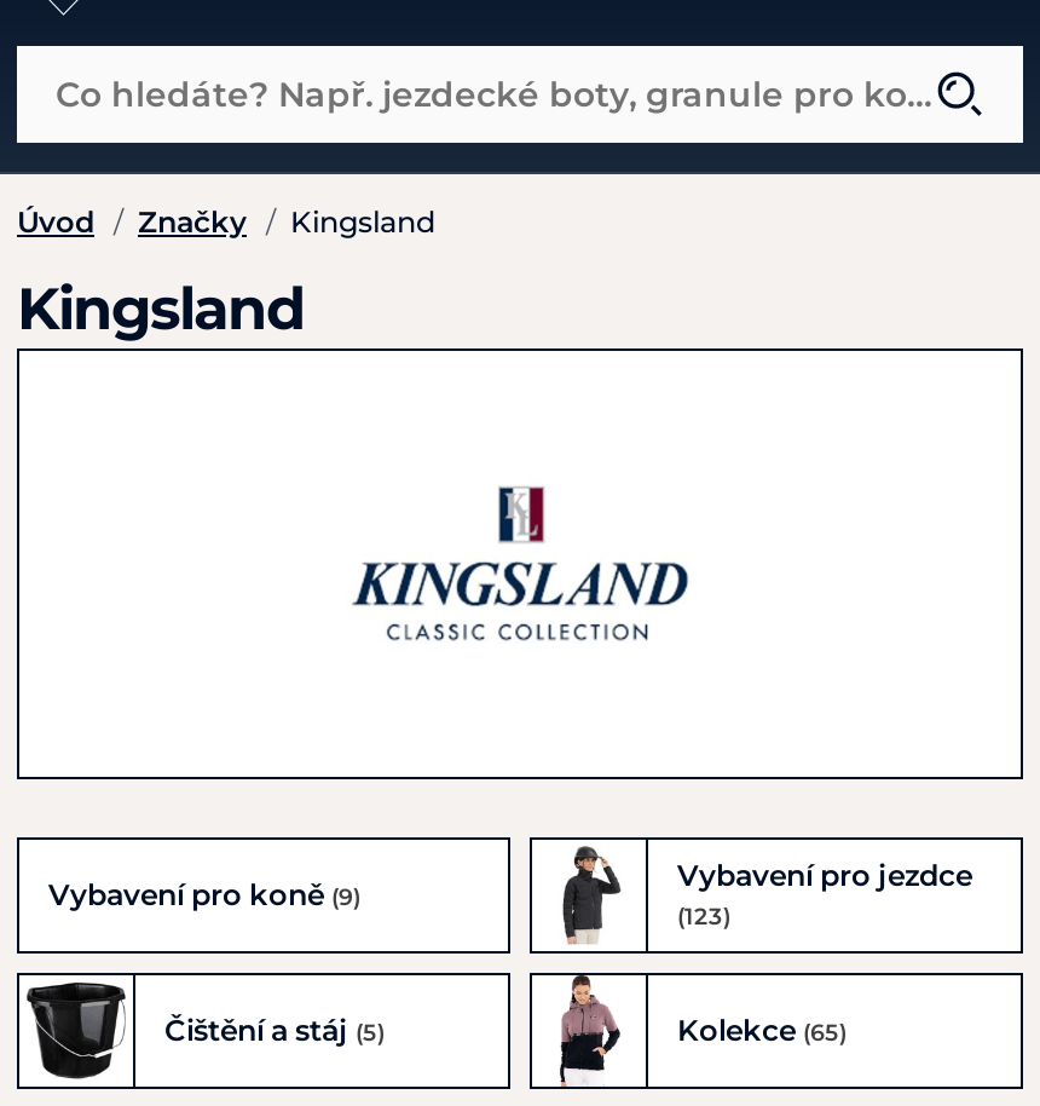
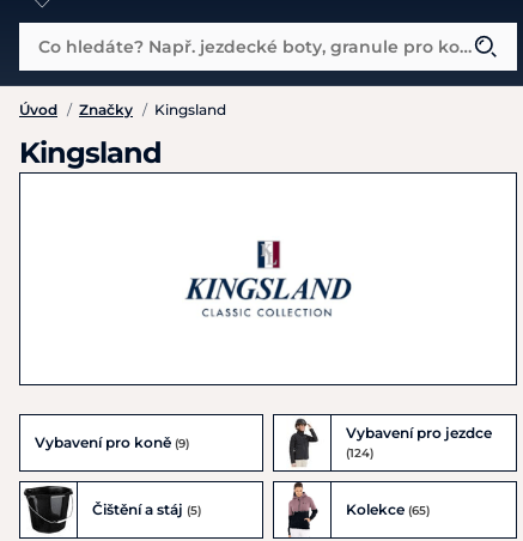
[677,901,730,928] (123) -> [346,446,373,459] (124)

